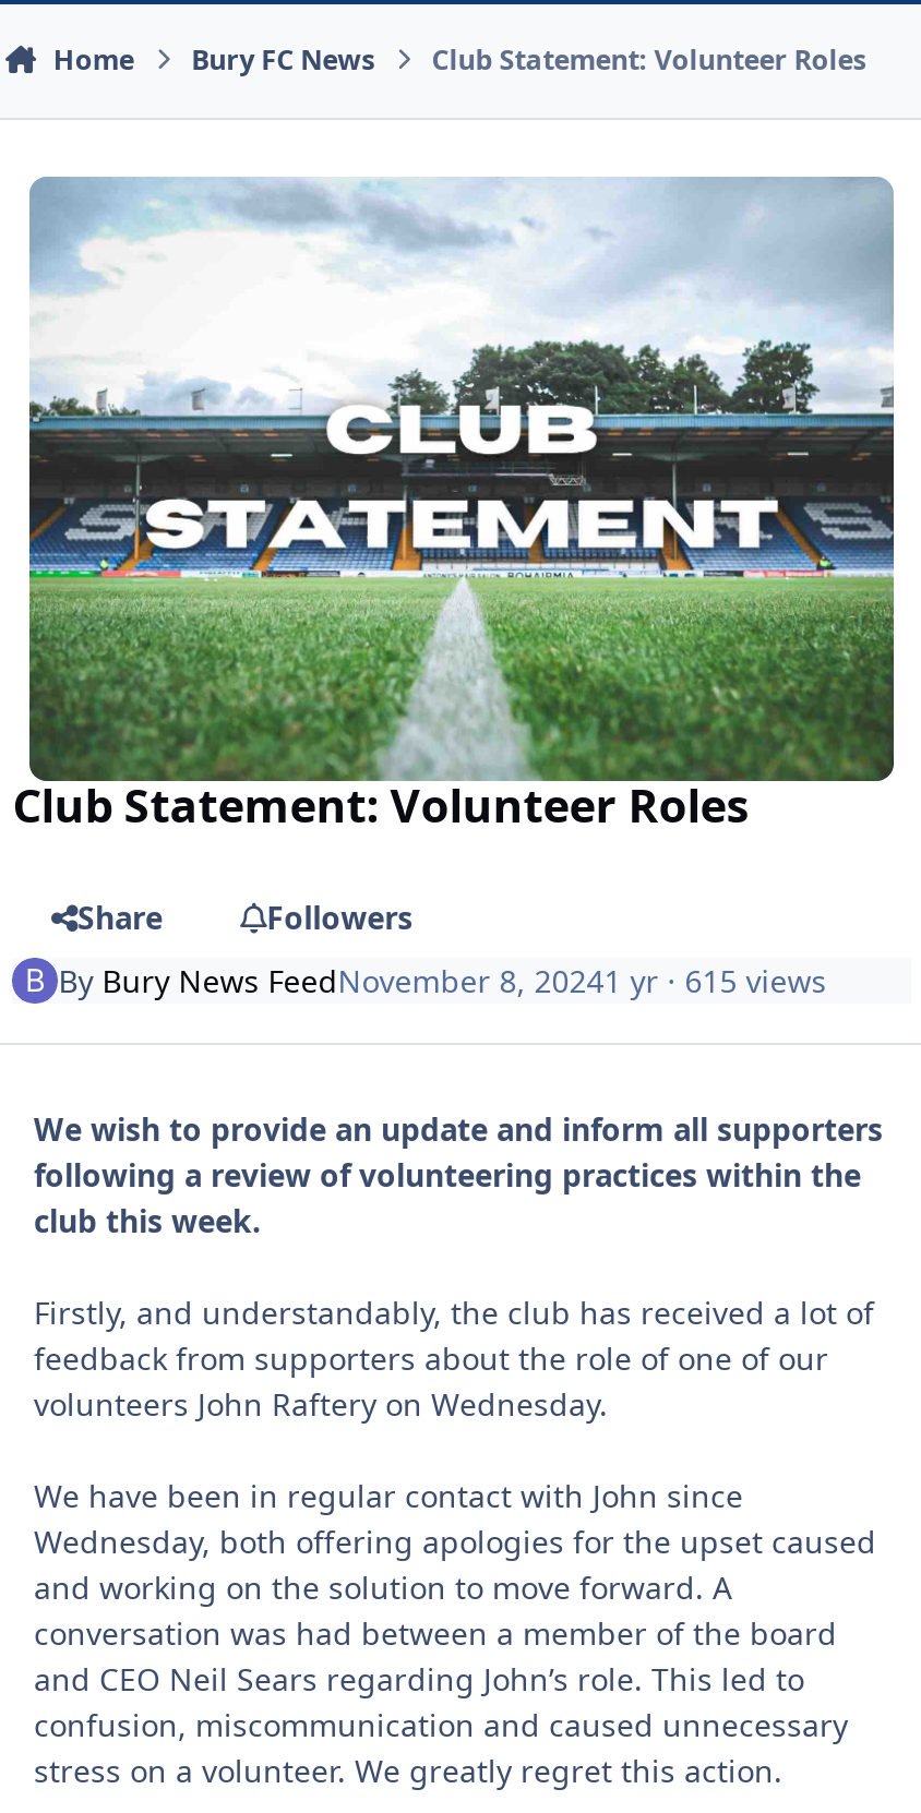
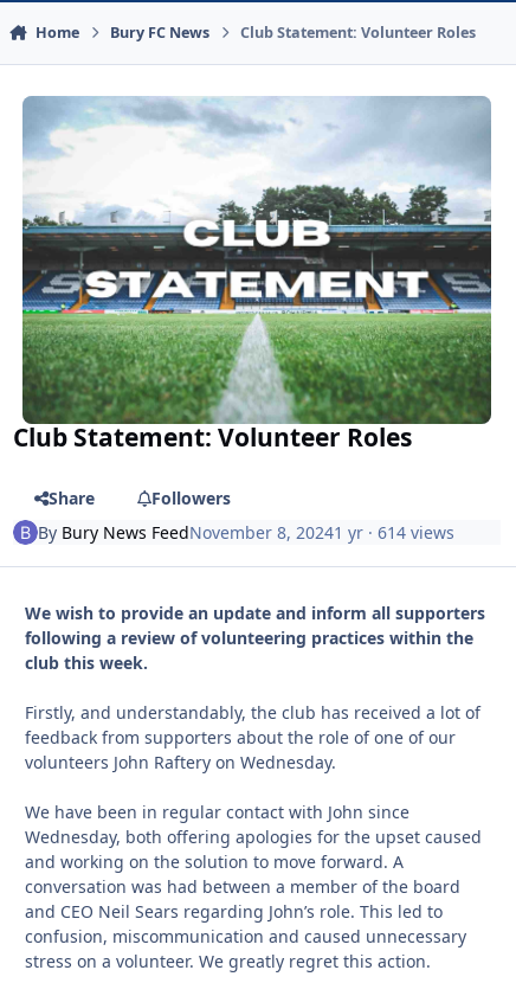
[58,959,826,1001] By Bury News FeedNovember 8, 20241 yr · 615 views -> [38,521,455,543] By Bury News FeedNovember 8, 20241 yr · 614 views

